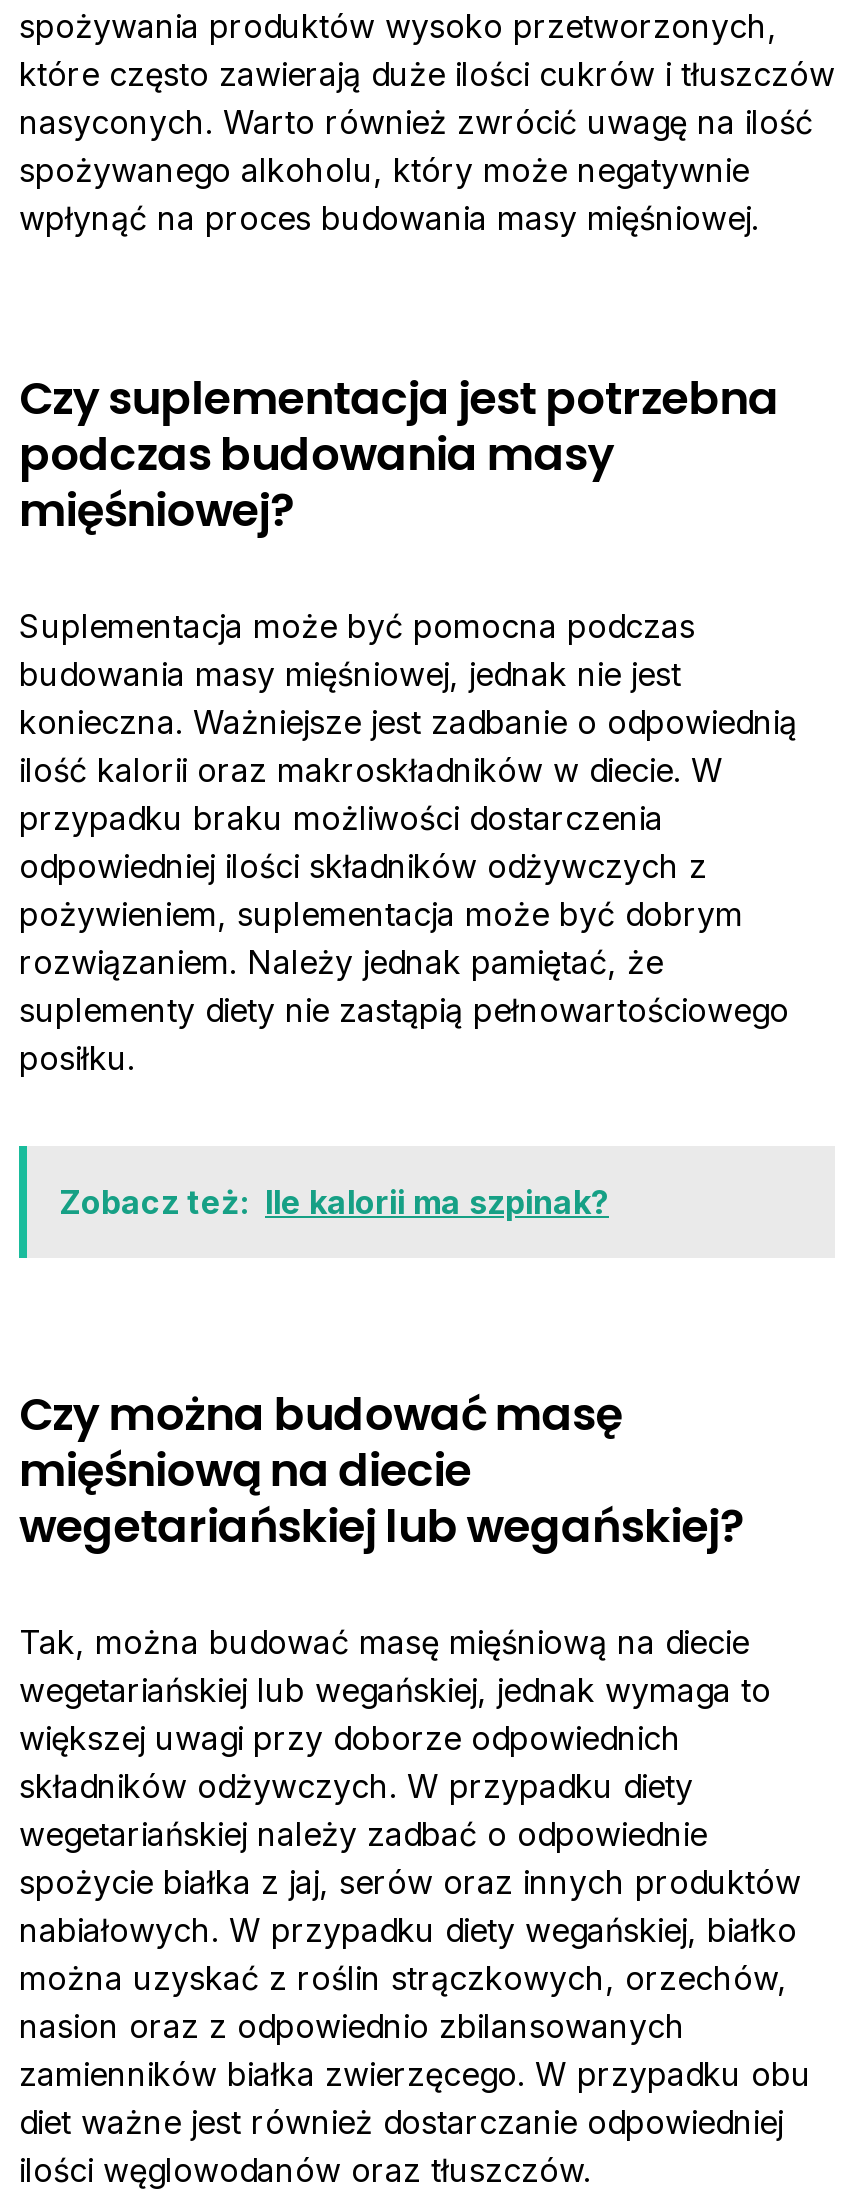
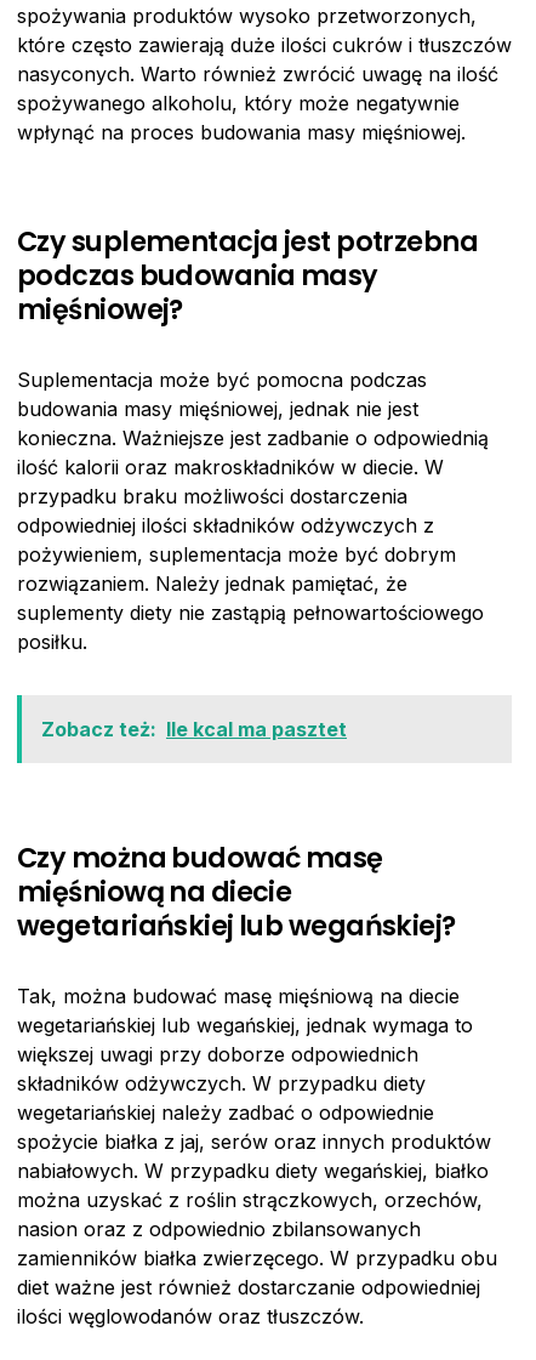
[59,1182,609,1222] Zobacz też: Ile kalorii ma szpinak? -> [41,717,347,741] Zobacz też: Ile kcal ma pasztet

